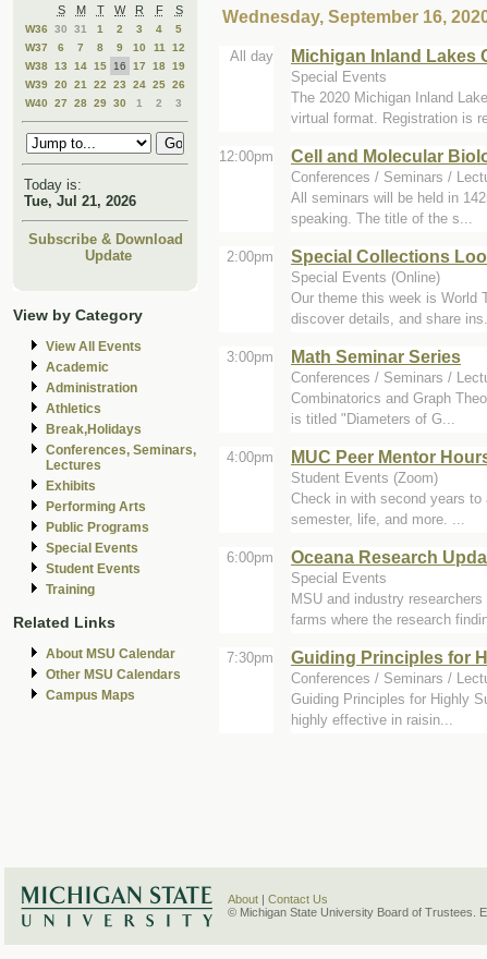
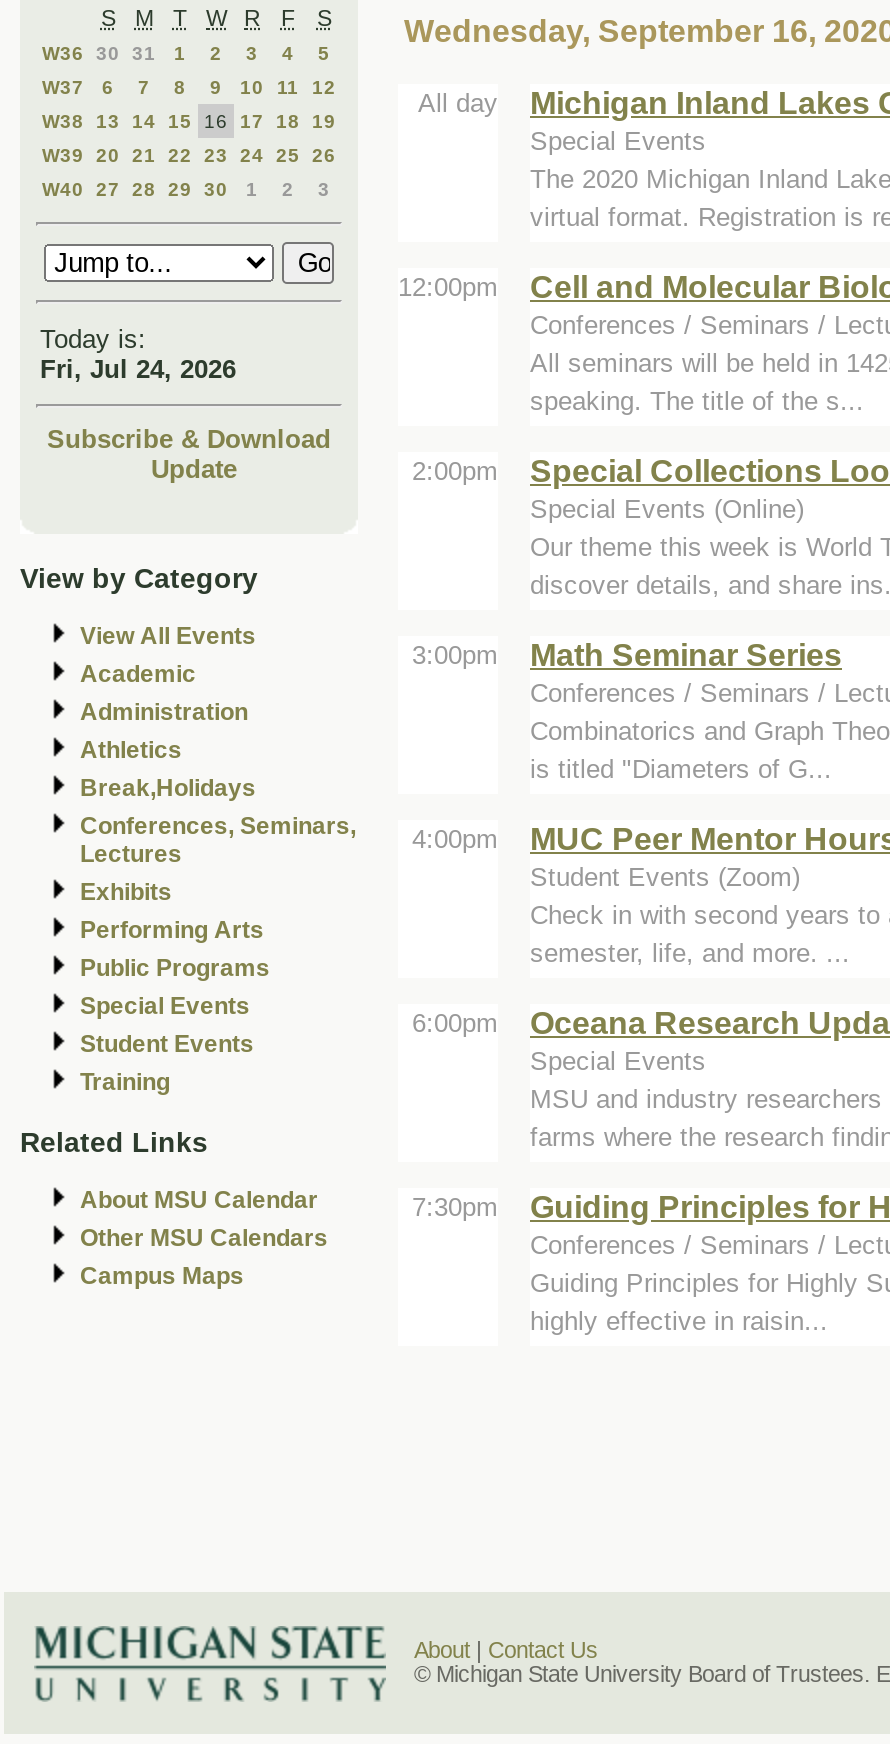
[24,193,136,210] Tue, Jul 21, 2026 -> [40,355,236,385] Fri, Jul 24, 2026

